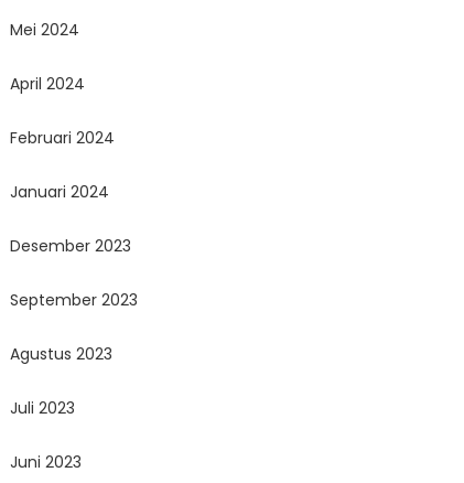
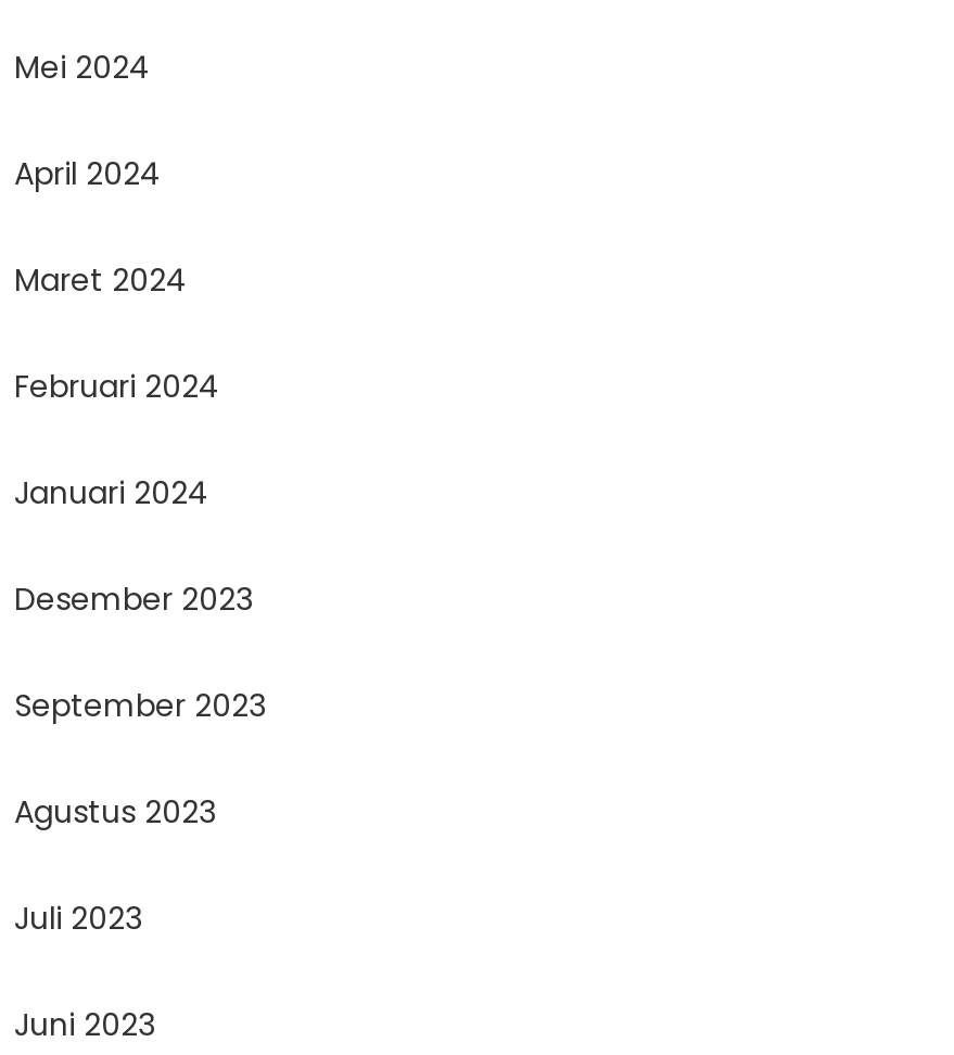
none -> [14,257,188,301] Maret 2024

